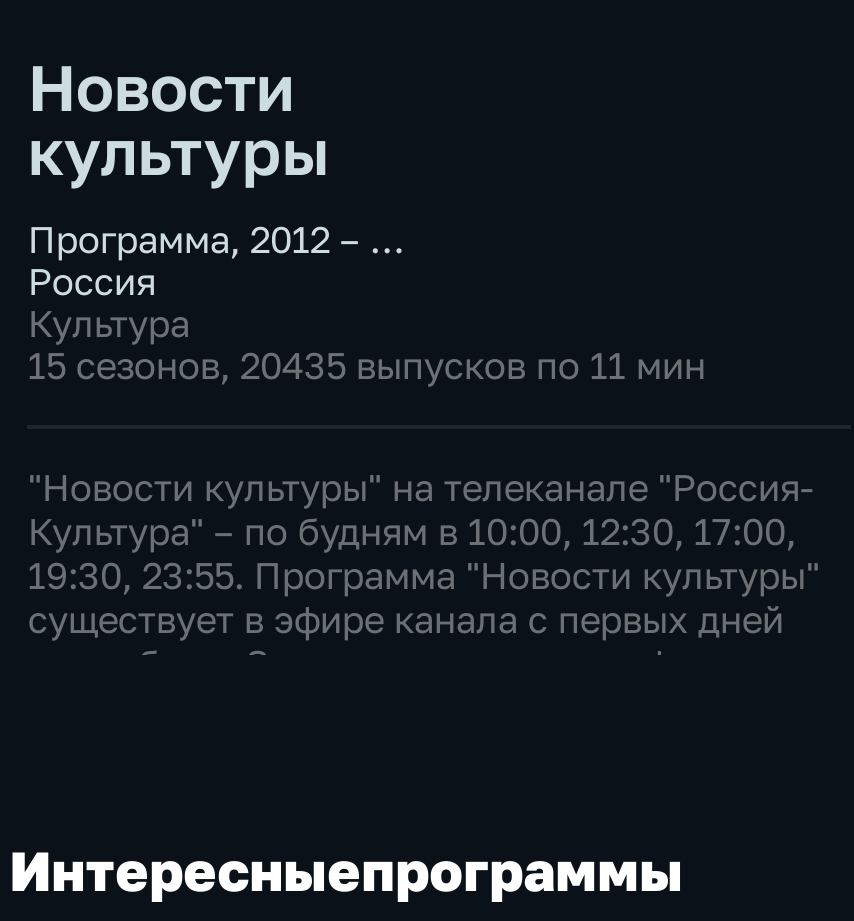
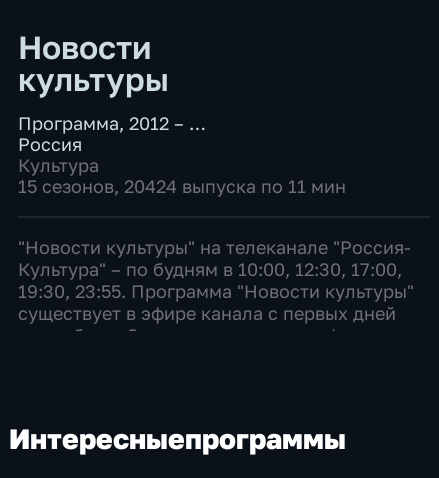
[28,344,706,388] 15 сезонов, 20435 выпусков по 11 мин -> [18,175,346,197] 15 сезонов, 20424 выпуска по 11 мин

